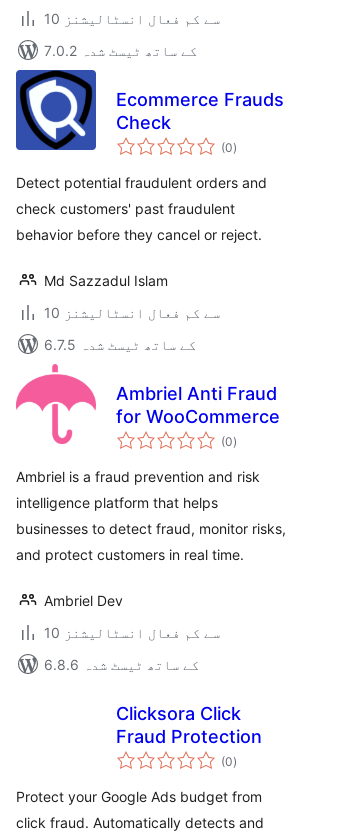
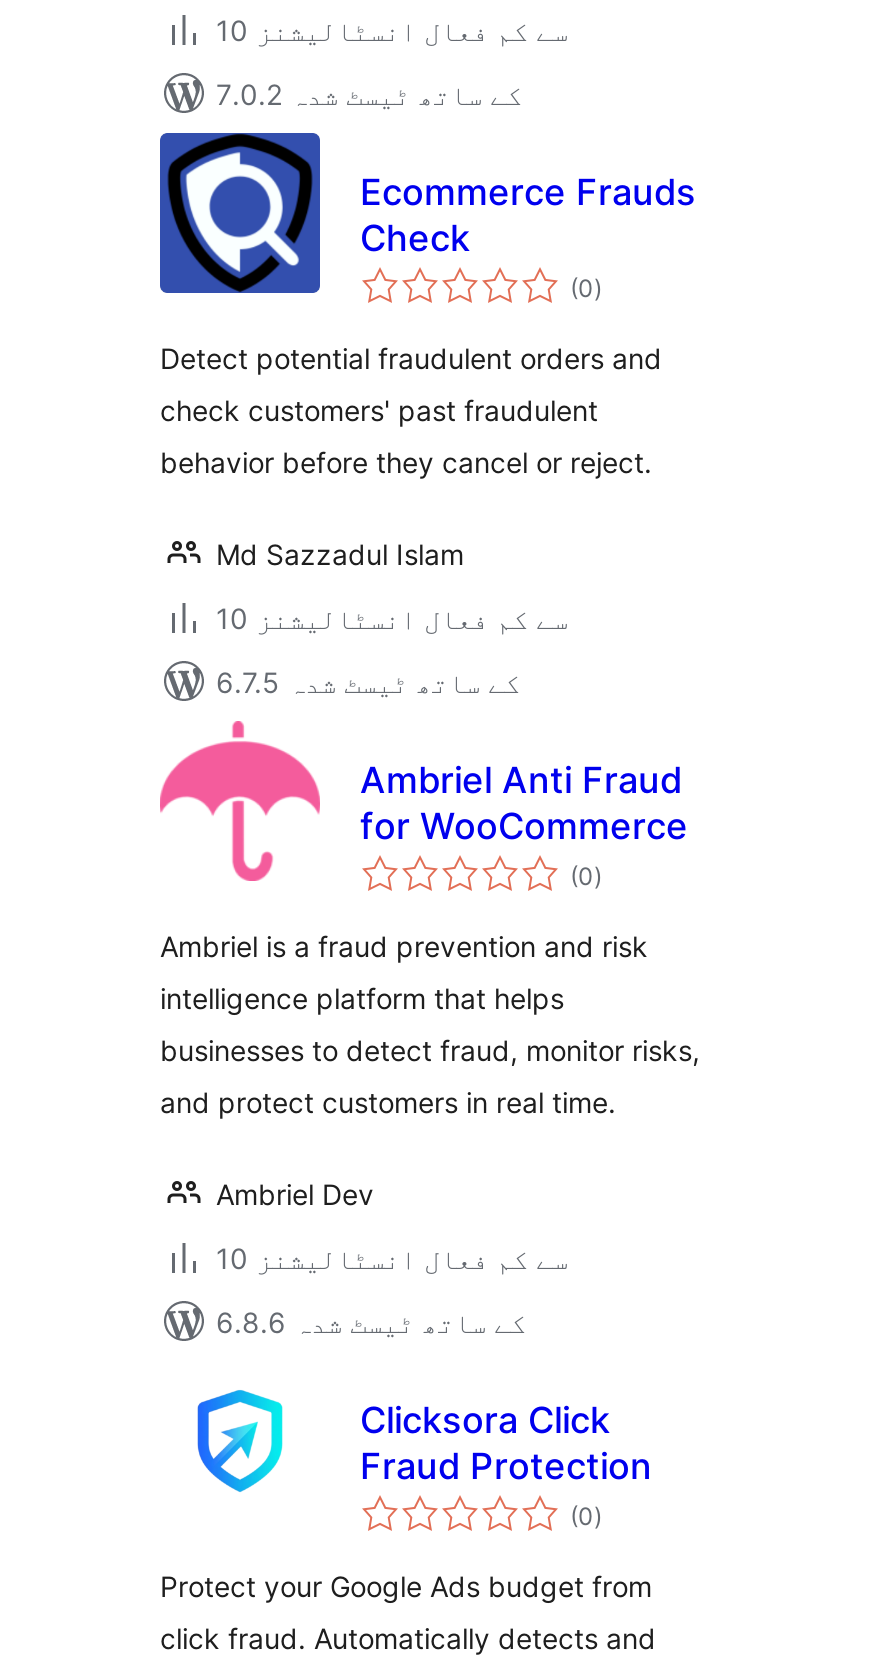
none -> [196,1387,284,1493] [image]

